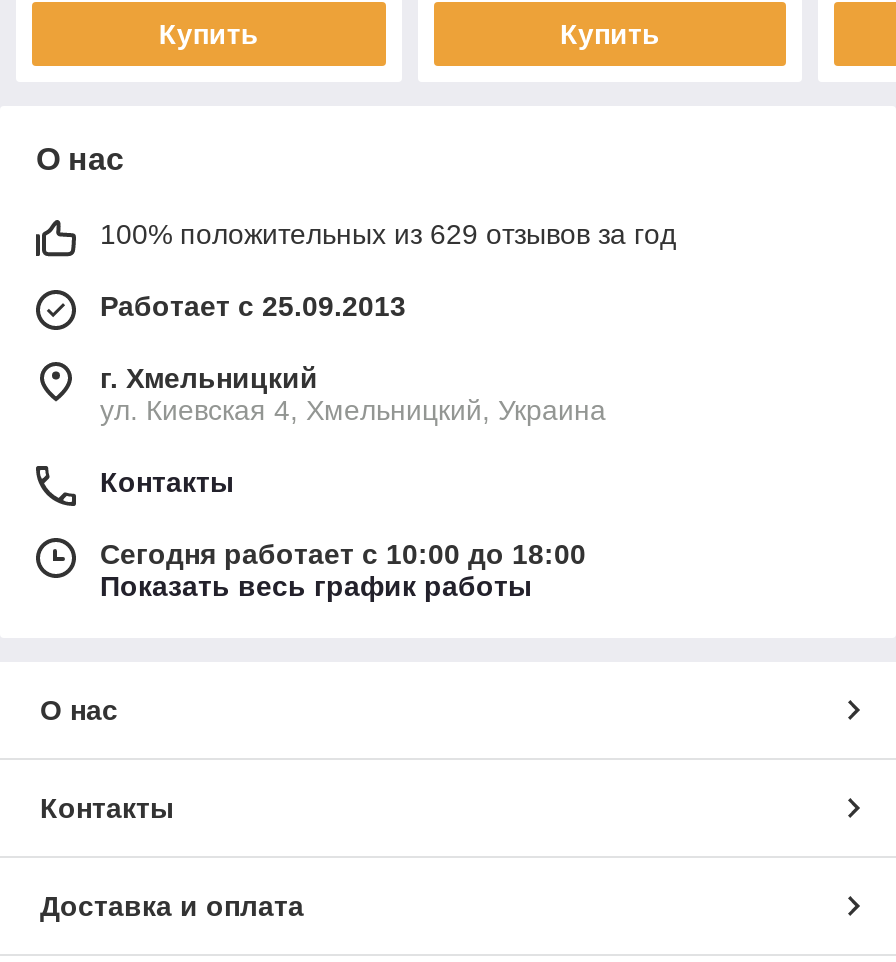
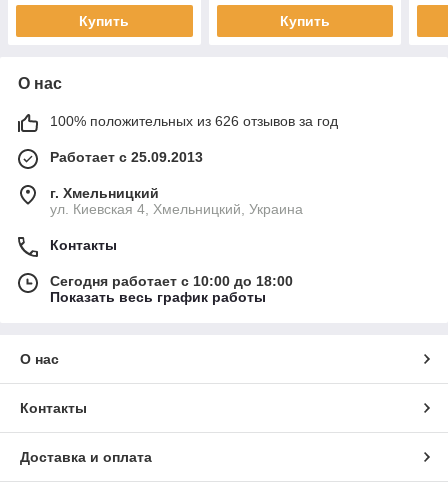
[100,219,676,251] 100% положительных из 629 отзывов за год -> [50,113,338,129] 100% положительных из 626 отзывов за год

